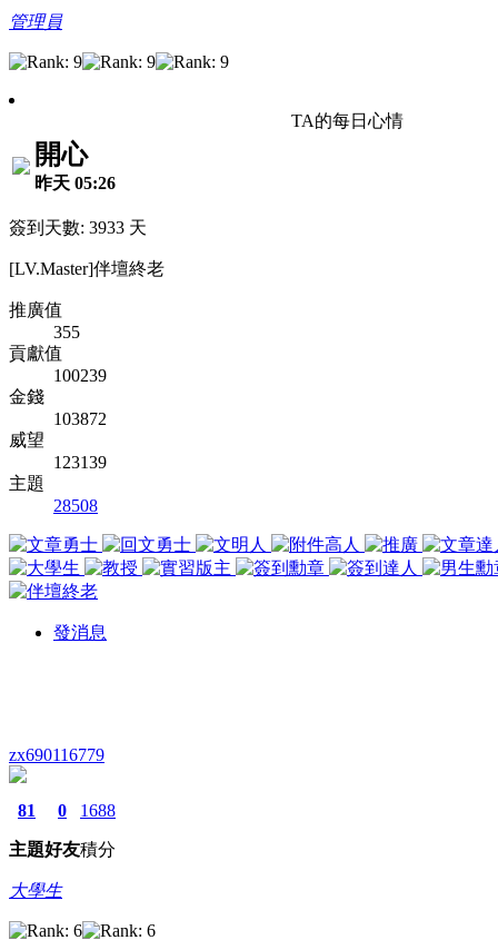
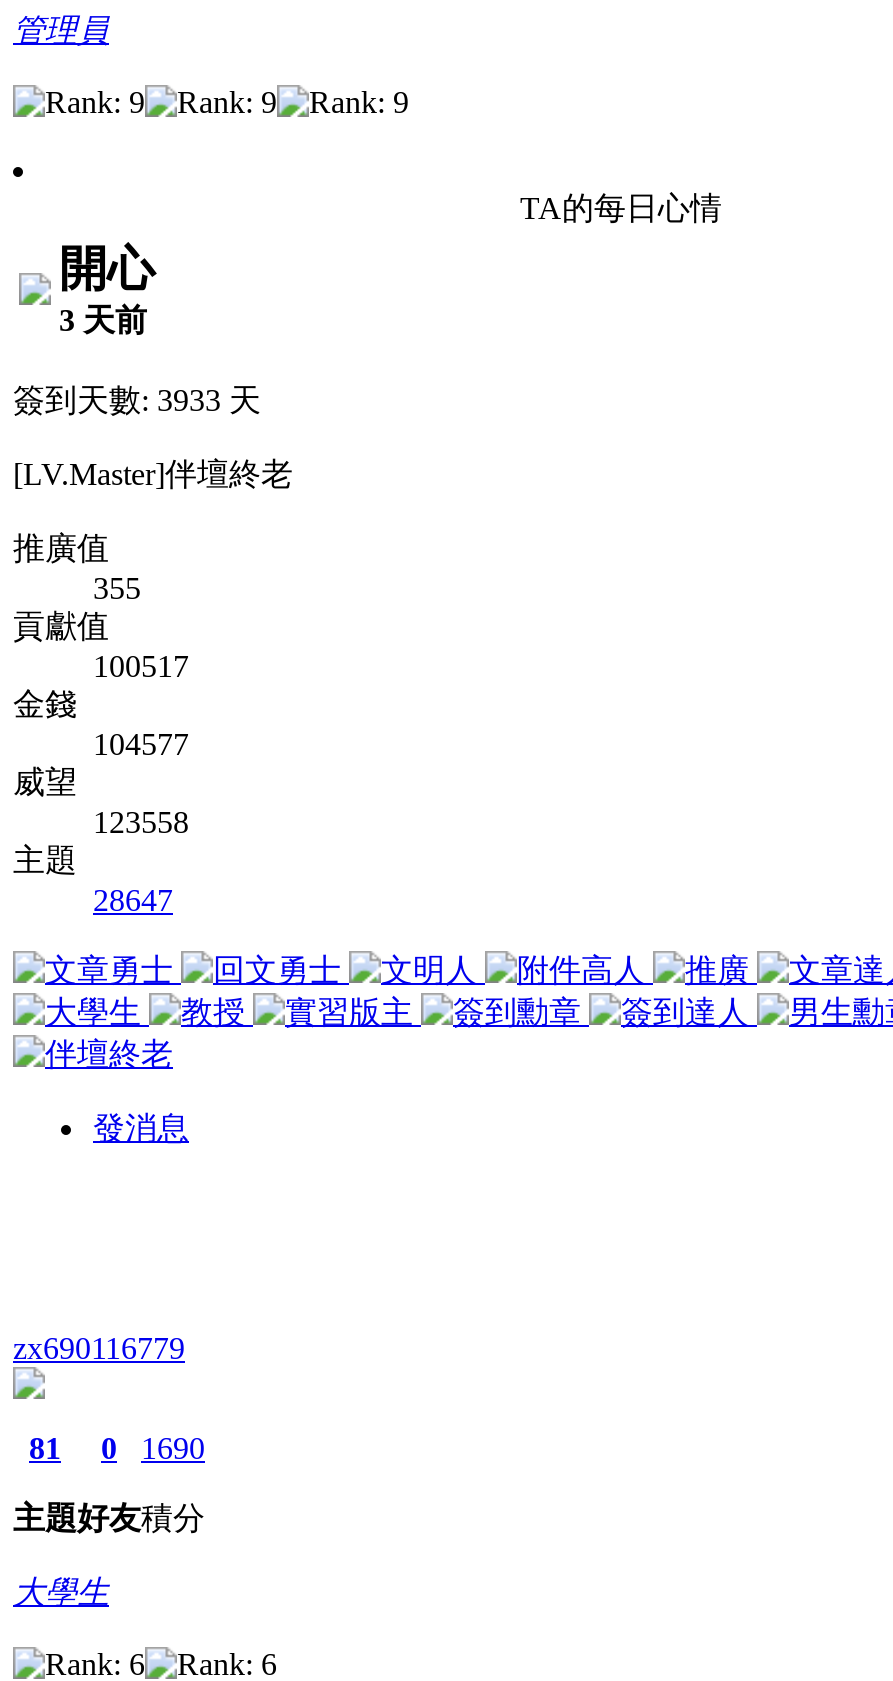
[34,173,116,192] 昨天 05:26 -> [59,303,147,337] 3 天前
[53,366,107,385] 100239 -> [93,649,189,683] 100517
[53,409,107,428] 103872 -> [93,727,189,761] 104577
[53,453,107,471] 123139 -> [93,805,189,839] 123558
[53,496,98,515] 28508 -> [93,883,173,917] 28647
[18,801,116,820] 81 0 1688 -> [29,1431,205,1465] 81 0 1690

